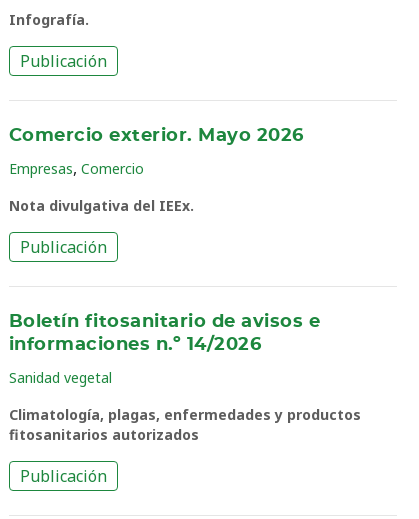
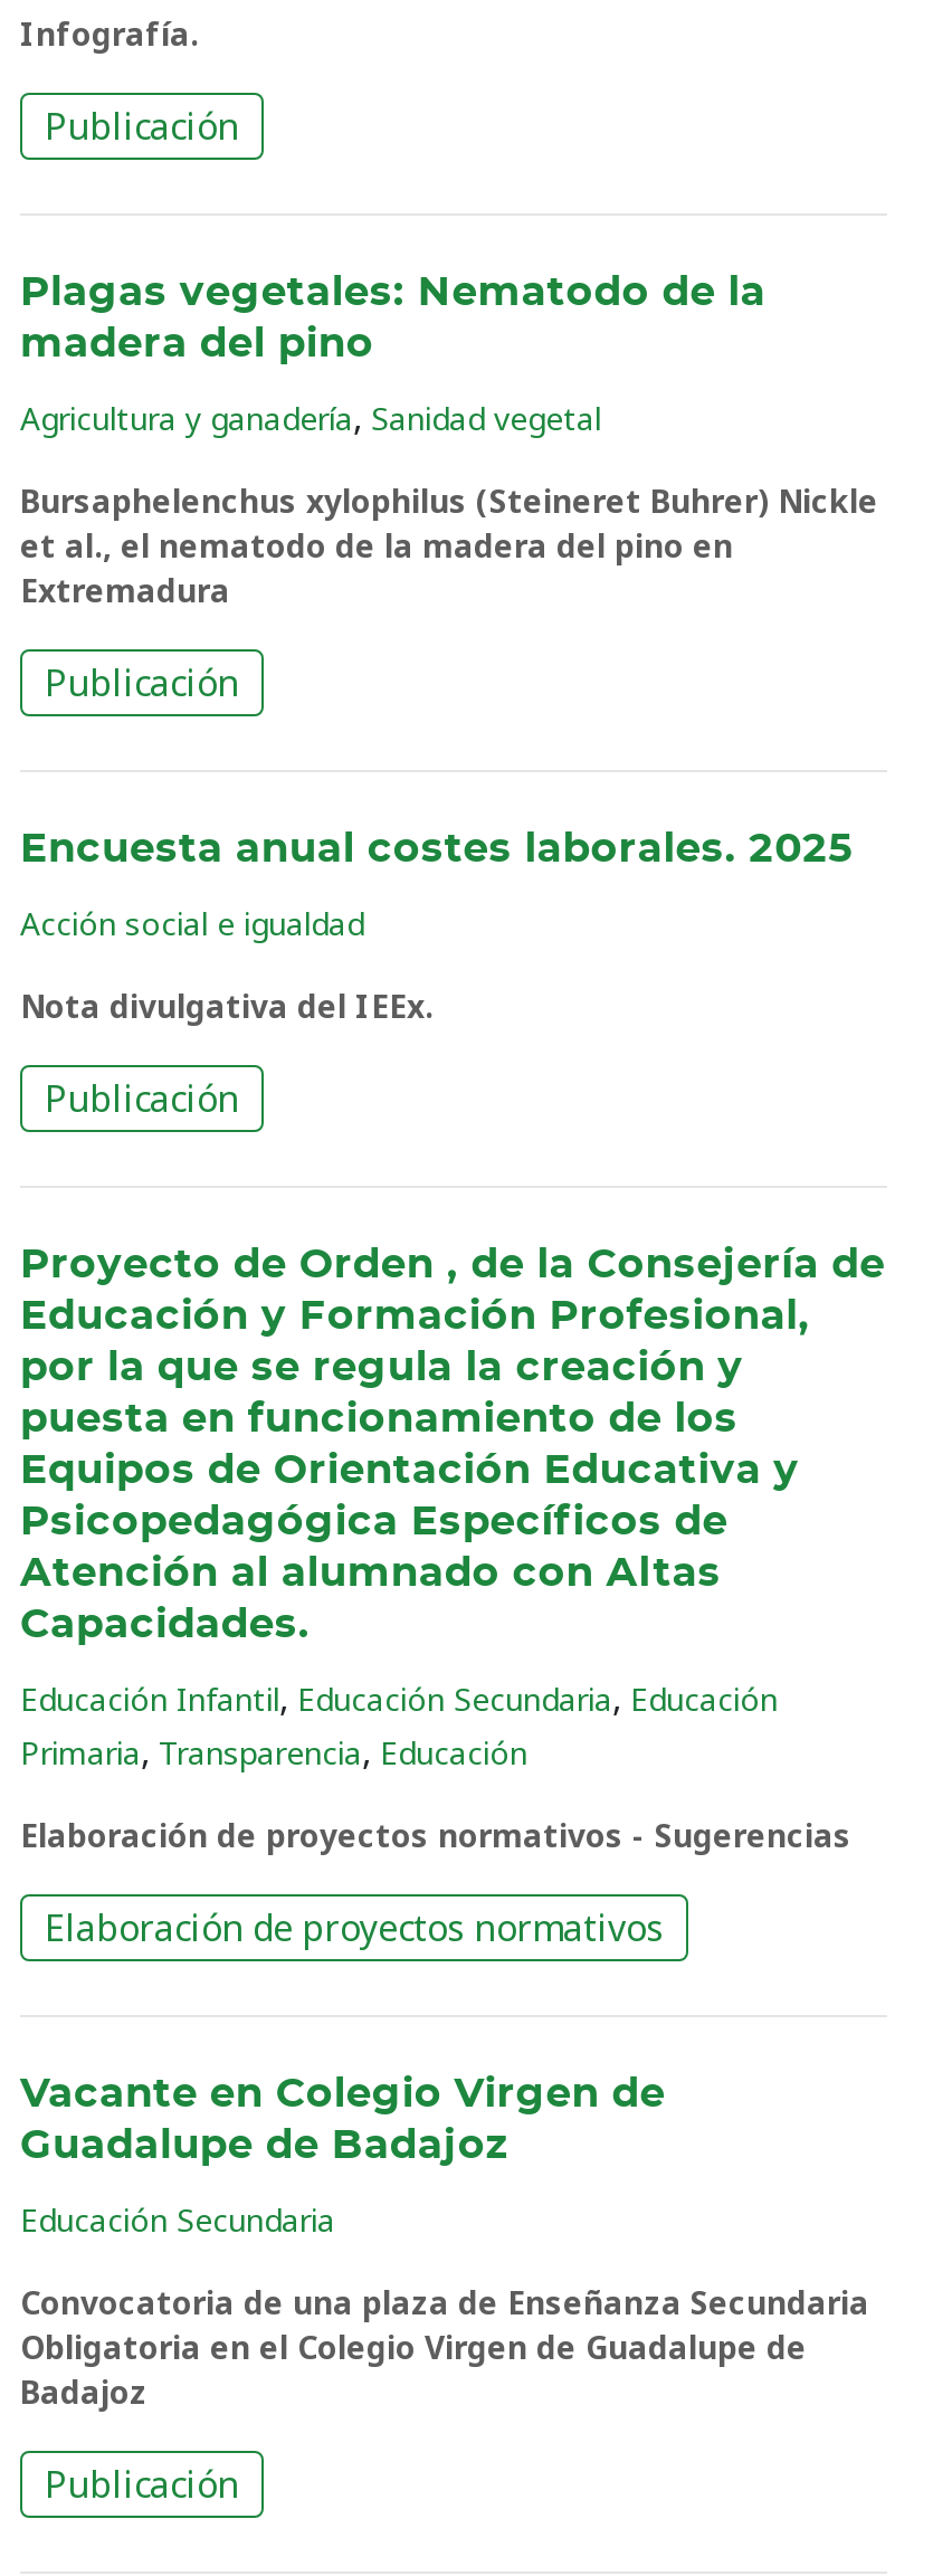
[9,127,304,179] Comercio exterior. Mayo 2026 | Empresas, Comercio -> [20,274,878,944] Plagas vegetales: Nematodo de la | madera del pino | Agricultura y ganadería, Sanidad vegetal | Bursaphelenchus xylophilus (Steineret Buhrer) Nickle | et al., el nematodo de la madera del pino en | Extremadura | Publicación | Encuesta anual costes laborales. 2025 | Acción social e igualdad
[9,313,361,444] Boletín fitosanitario de avisos e | informaciones n.º 14/2026 | Sanidad vegetal | Climatología, plagas, enfermedades y productos | fitosanitarios autorizados -> [20,1246,885,2413] Proyecto de Orden , de la Consejería de | Educación y Formación Profesional, | por la que se regula la creación y | puesta en funcionamiento de los | Equipos de Orientación Educativa y | Psicopedagógica Específicos de | Atención al alumnado con Altas | Capacidades. | Educación Infantil, Educación Secundaria, Educación | Primaria, Transparencia, Educación | Elaboración de proyectos normativos - Sugerencias | Elaboración de proyectos normativos | Vacante en Colegio Virgen de | Guadalupe de Badajoz | Educación Secundaria | Convocatoria de una plaza de Enseñanza Secundaria | Obligatoria en el Colegio Virgen de Guadalupe de | Badajoz

